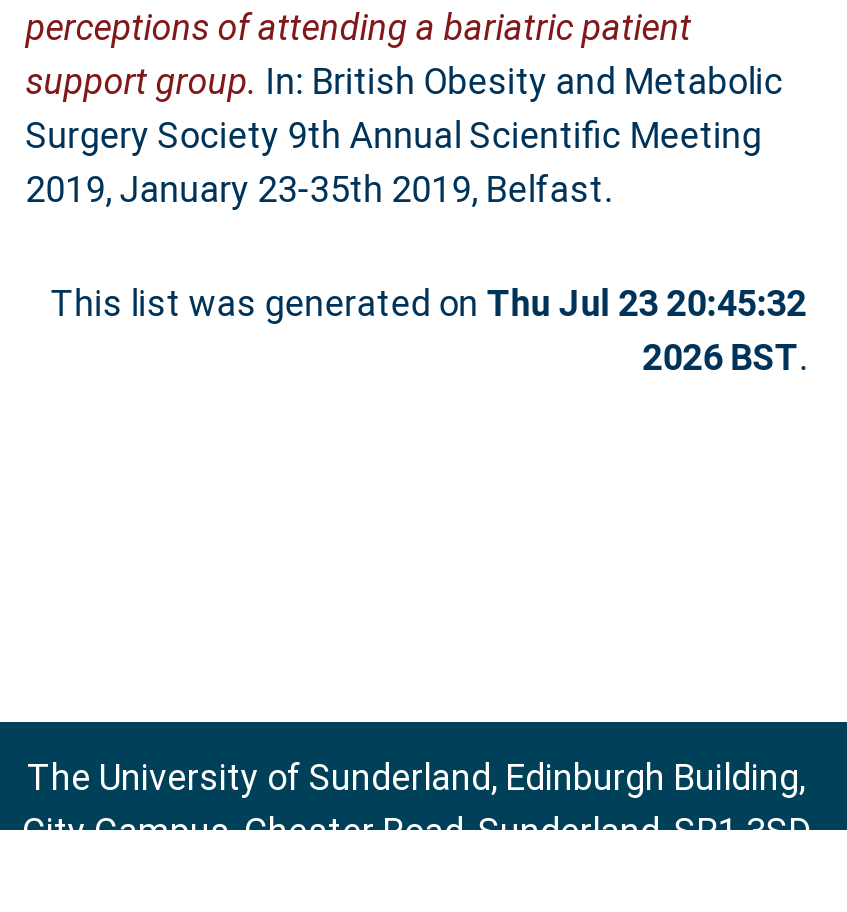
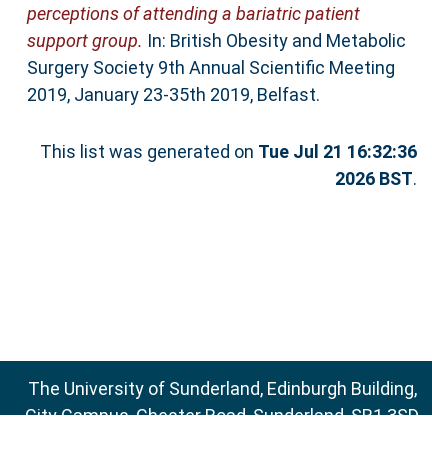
[50,282,806,324] This list was generated on Thu Jul 23 20:45:32 -> [40,141,417,162] This list was generated on Tue Jul 21 16:32:36

